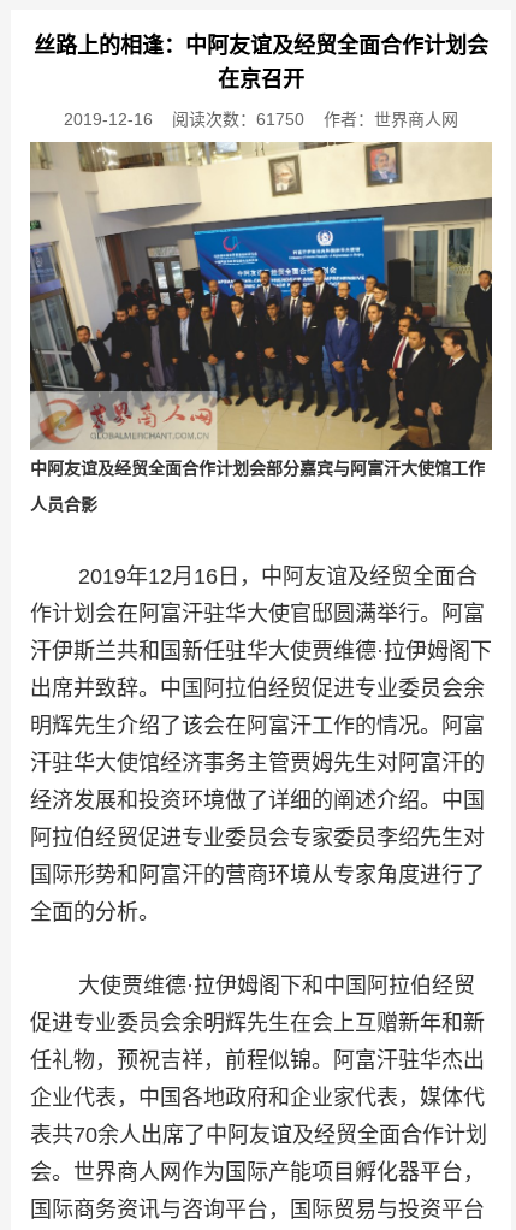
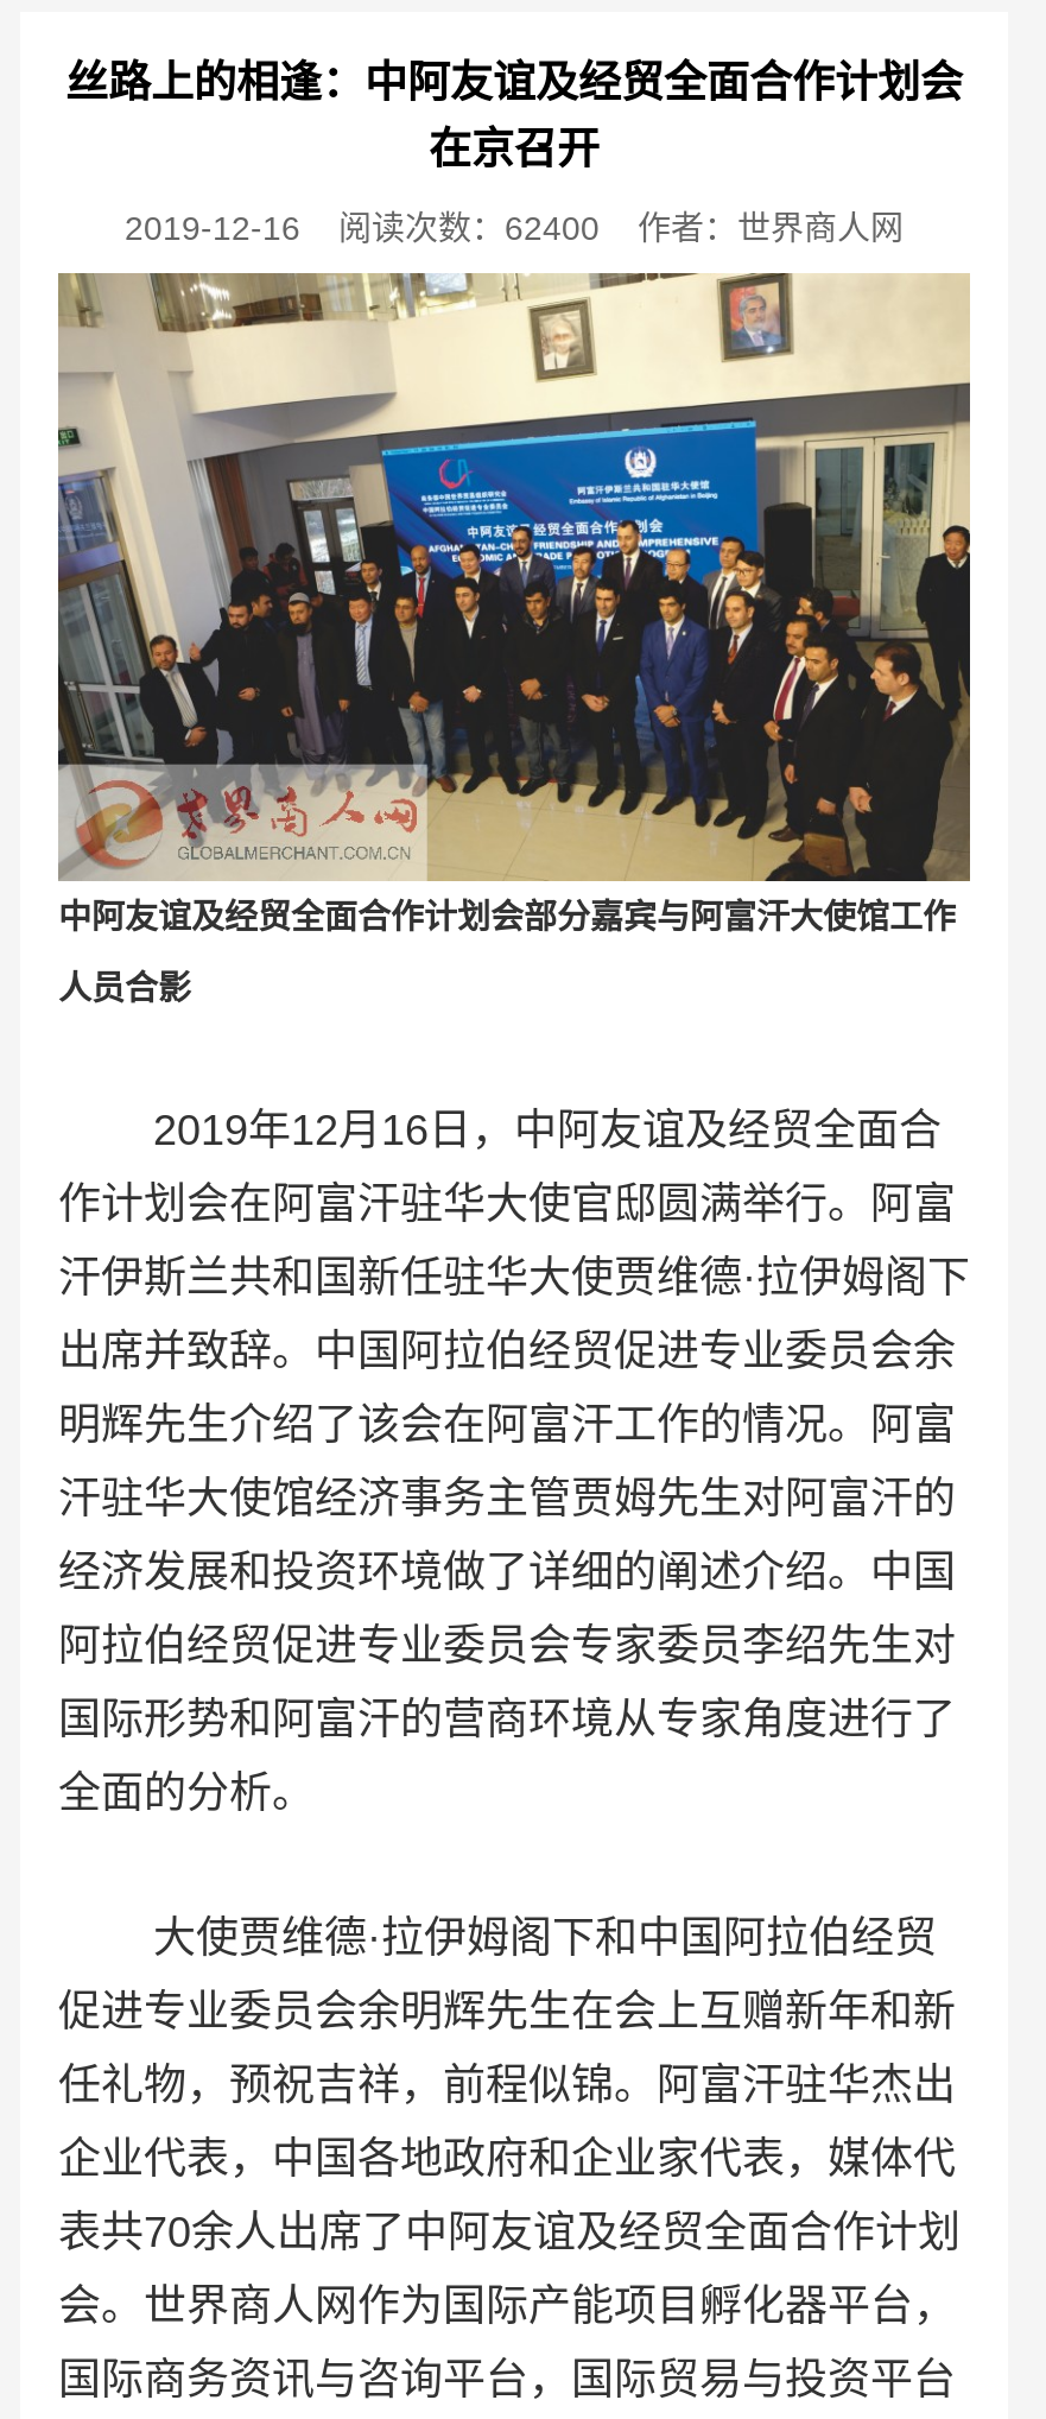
[64,110,458,129] 2019-12-16 阅读次数：61750 作者：世界商人网 -> [125,209,904,247] 2019-12-16 阅读次数：62400 作者：世界商人网

